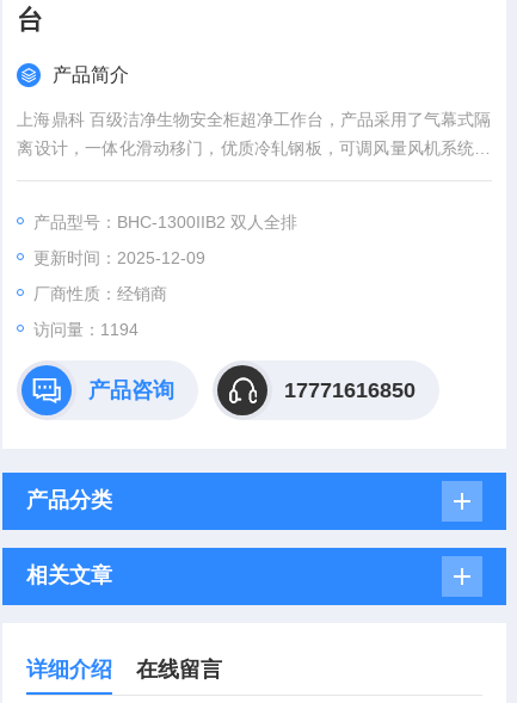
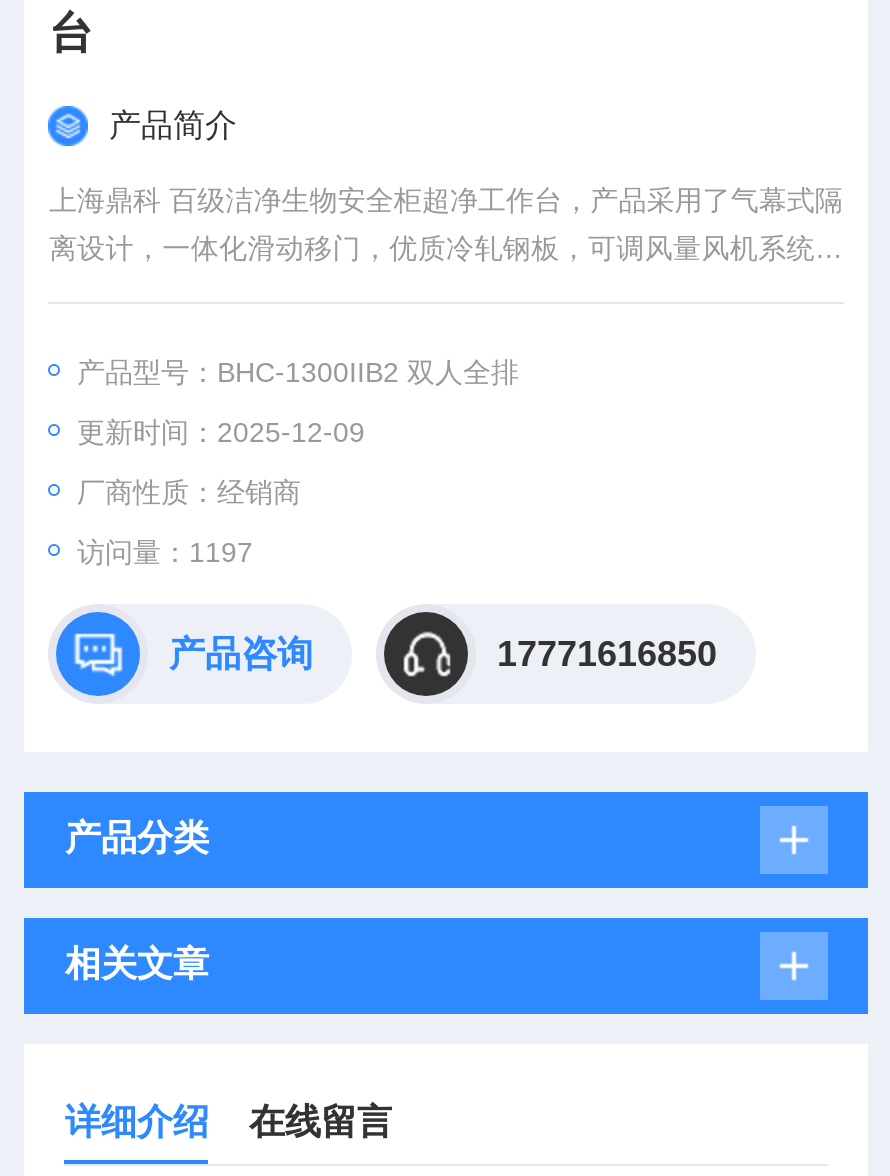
[34,320,139,339] 访问量：1194 -> [77,536,253,568] 访问量：1197

